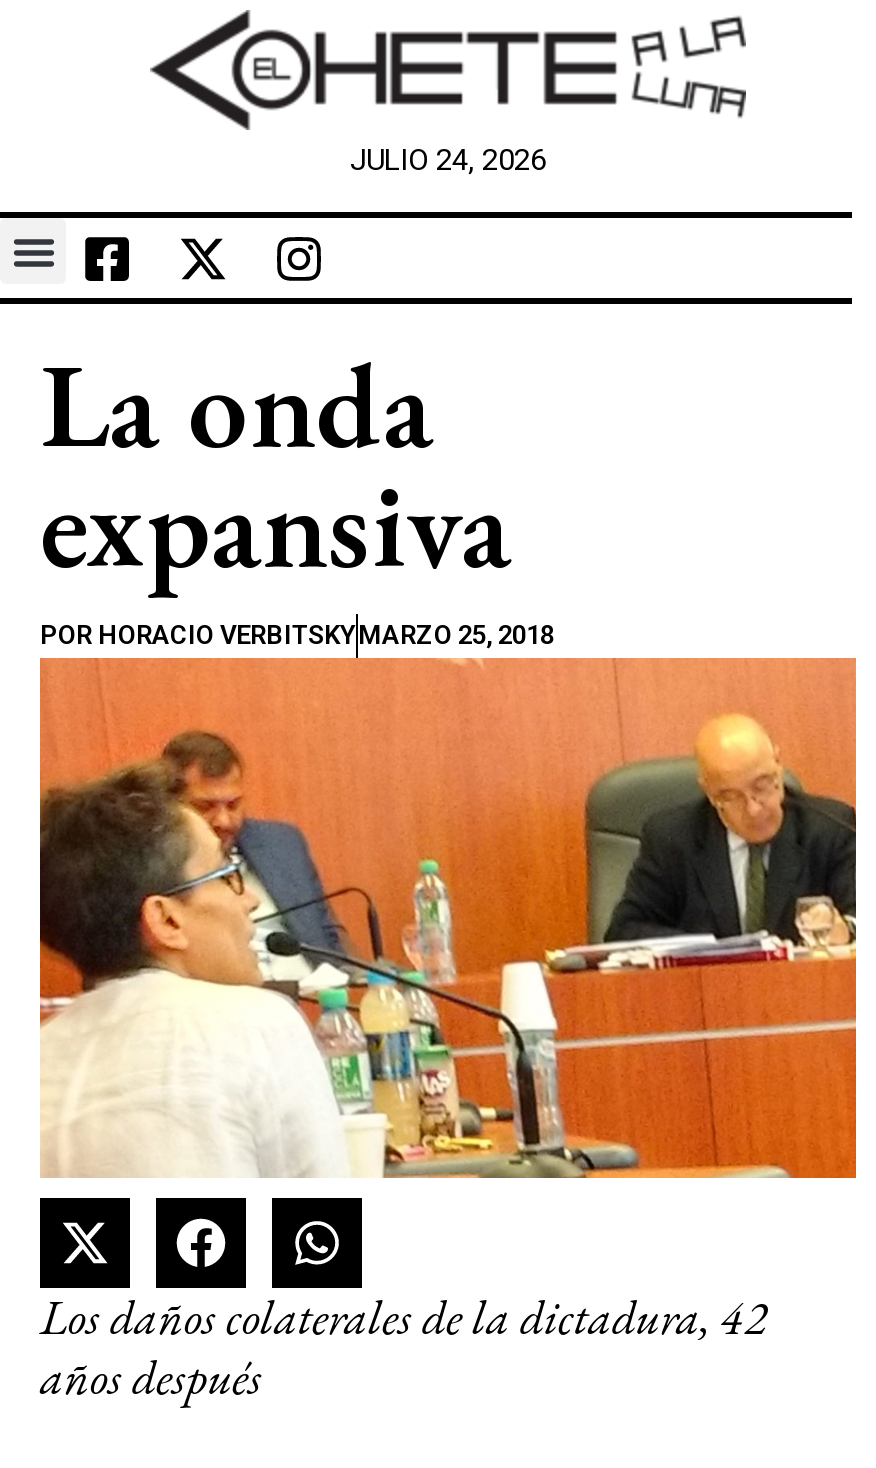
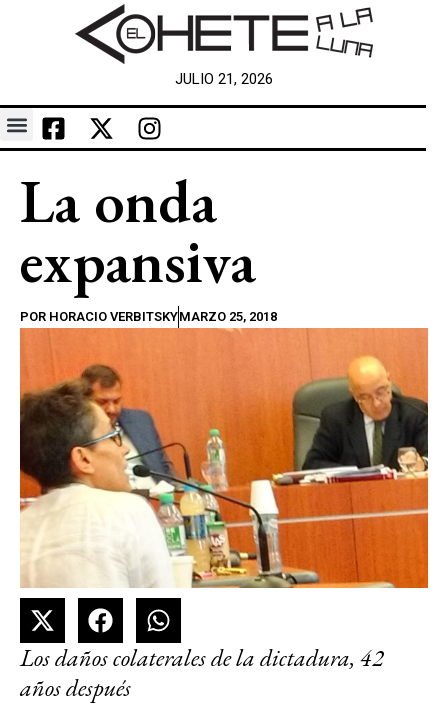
[350,142,546,178] JULIO 24, 2026 -> [175,70,273,88] JULIO 21, 2026

